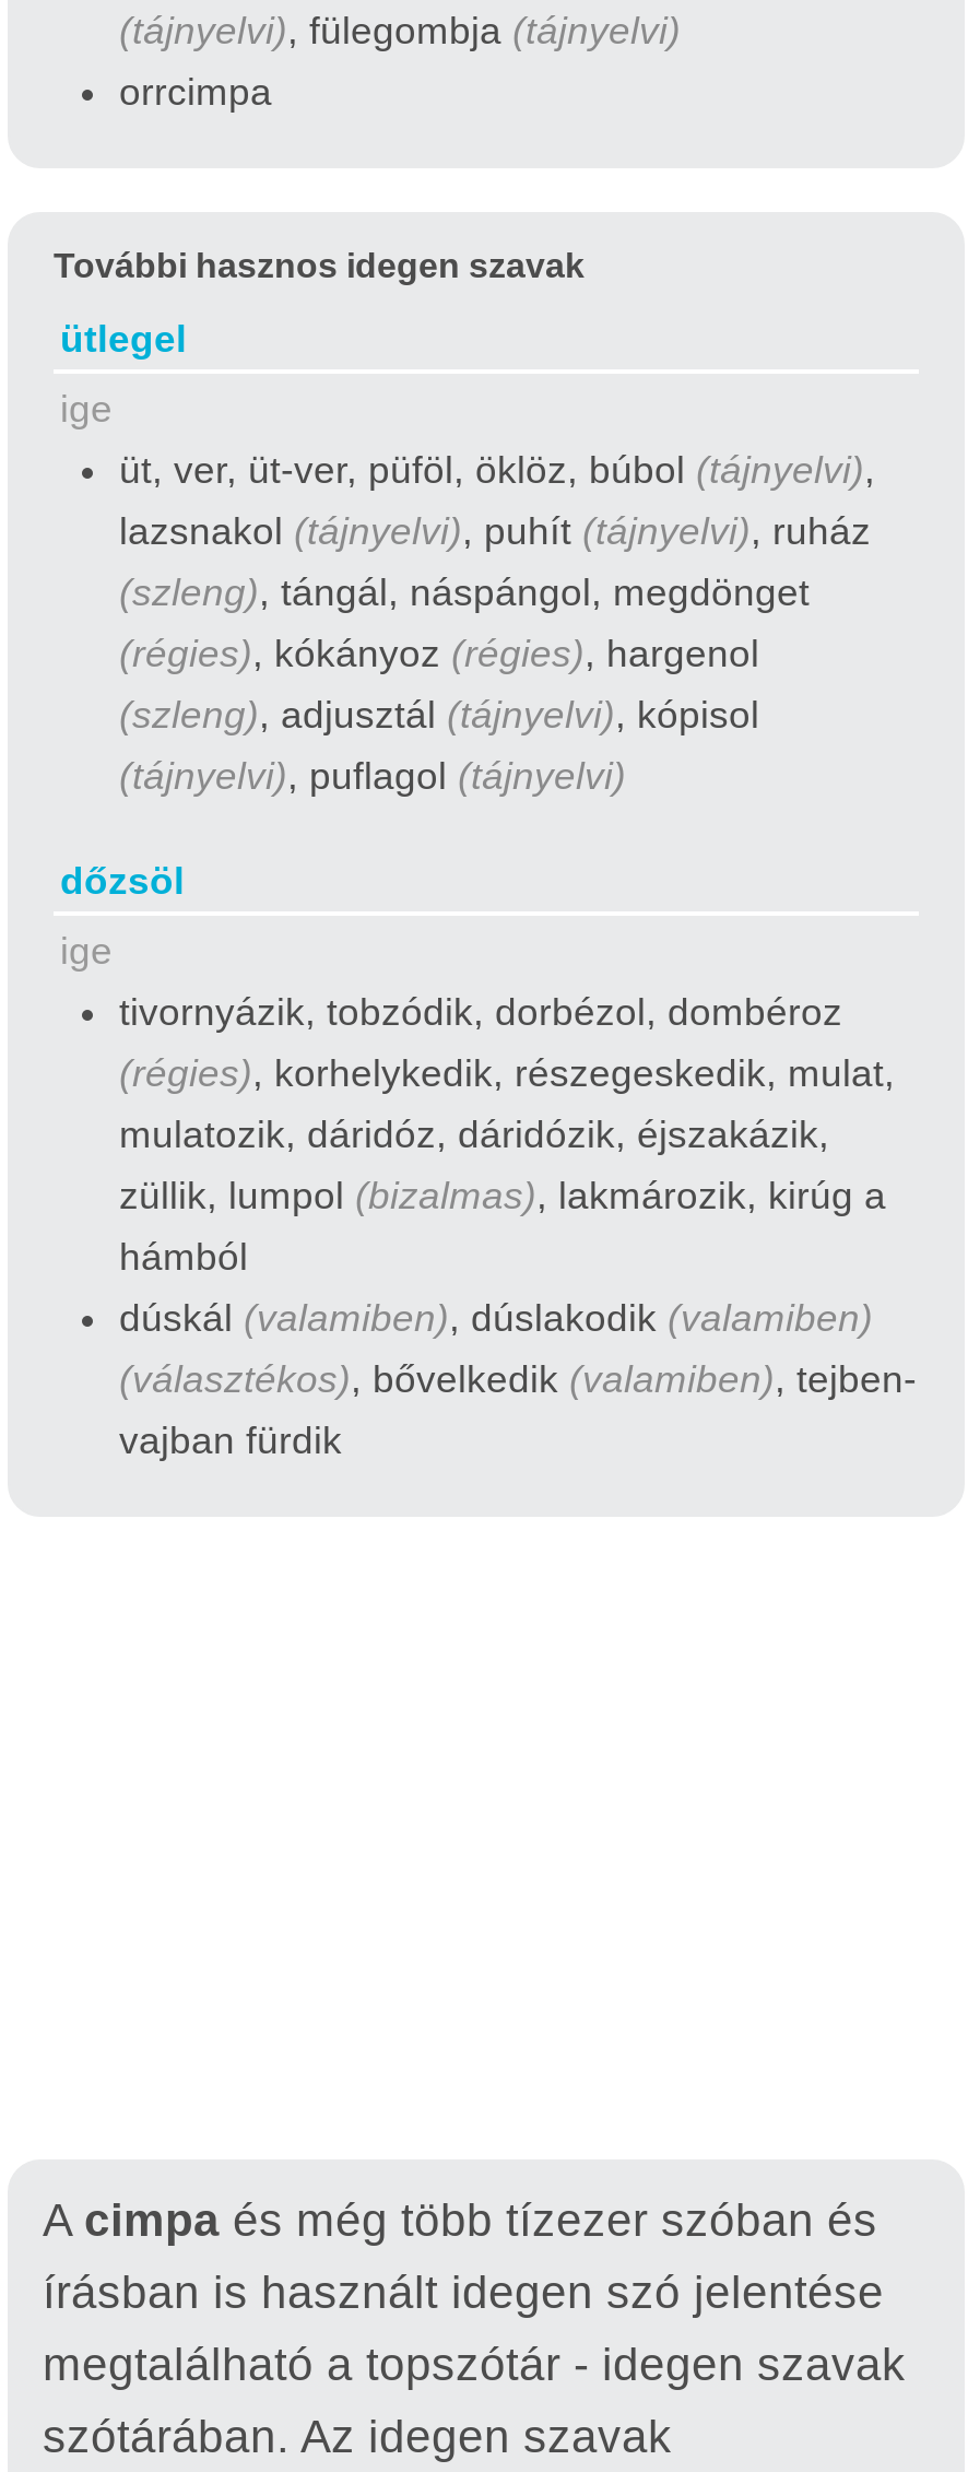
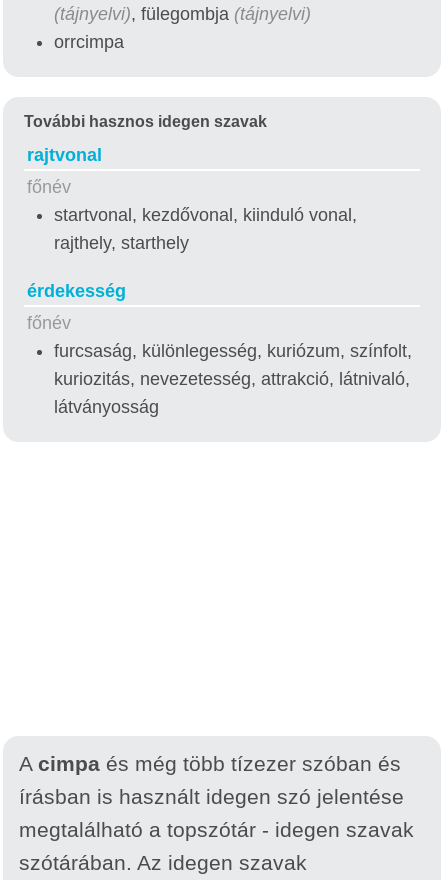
[60,317,187,361] ütlegel -> [27,145,102,165] rajtvonal
[60,387,875,798] ige | üt, ver, üt-ver, püföl, öklöz, búbol (tájnyelvi), | lazsnakol (tájnyelvi), puhít (tájnyelvi), ruház | (szleng), tángál, náspángol, megdönget | (régies), kókányoz (régies), hargenol | (szleng), adjusztál (tájnyelvi), kópisol | (tájnyelvi), puflagol (tájnyelvi) -> [27,177,357,253] főnév | startvonal, kezdővonal, kiinduló vonal, | rajthely, starthely
[60,859,185,903] dőzsöl -> [27,281,126,301] érdekesség
[60,929,917,1462] ige | tivornyázik, tobzódik, dorbézol, dombéroz | (régies), korhelykedik, részegeskedik, mulat, | mulatozik, dáridóz, dáridózik, éjszakázik, | züllik, lumpol (bizalmas), lakmározik, kirúg a | hámból | dúskál (valamiben), dúslakodik (valamiben) | (választékos), bővelkedik (valamiben), tejben- | vajban fürdik -> [27,313,412,417] főnév | furcsaság, különlegesség, kuriózum, színfolt, | kuriozitás, nevezetesség, attrakció, látnivaló, | látványosság

